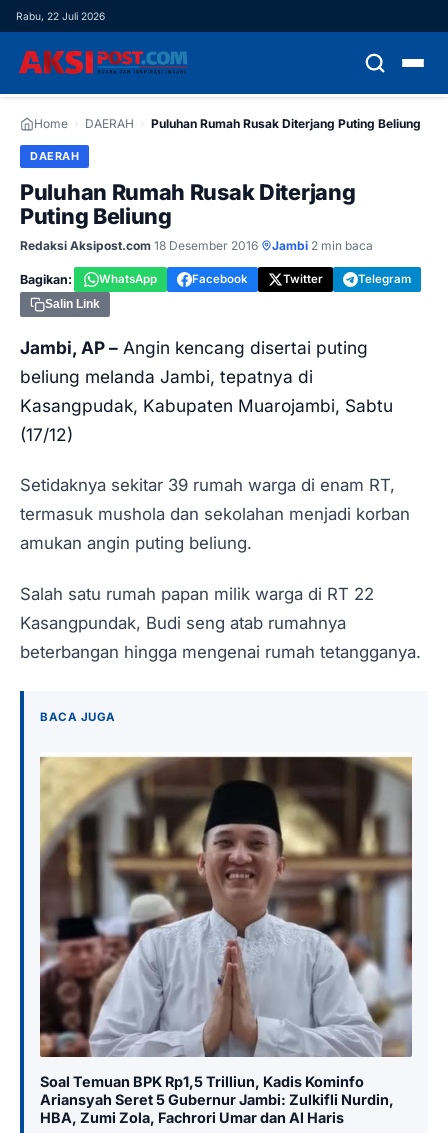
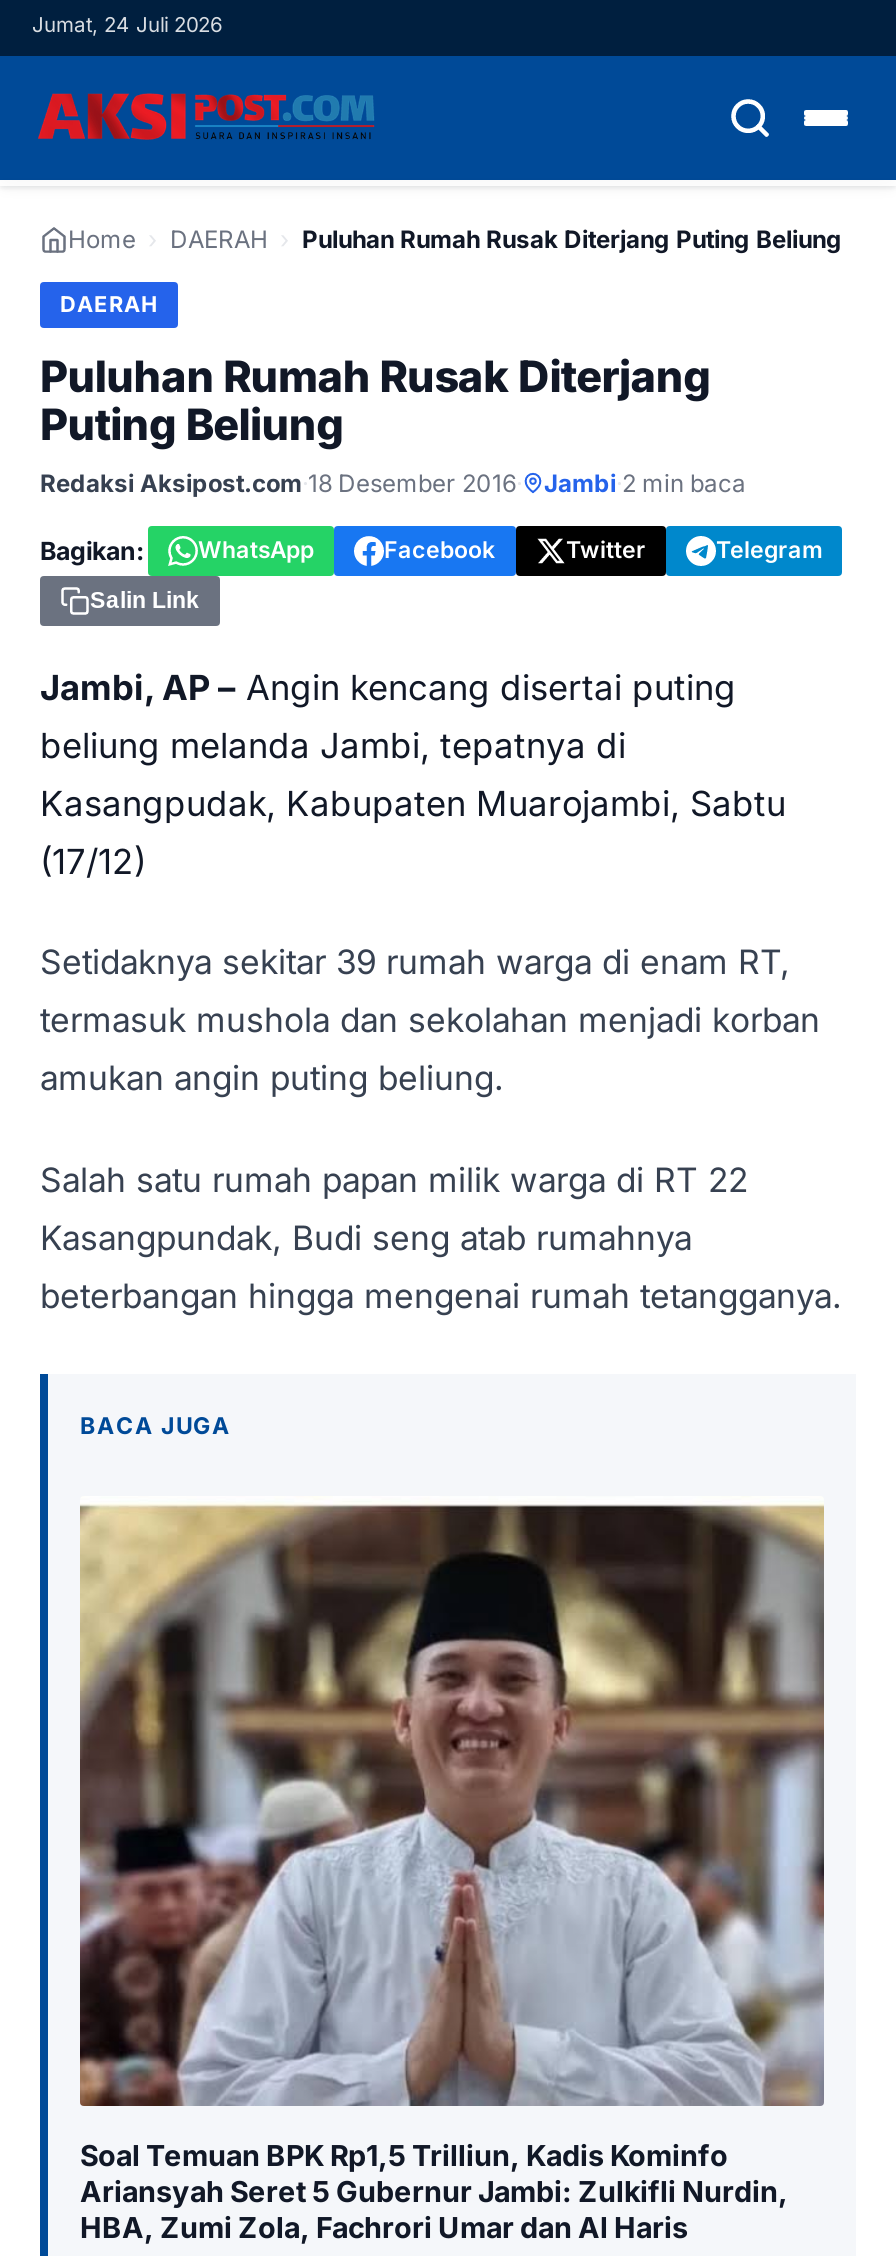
[16,10,105,22] Rabu, 22 Juli 2026 -> [32,12,222,36] Jumat, 24 Juli 2026

